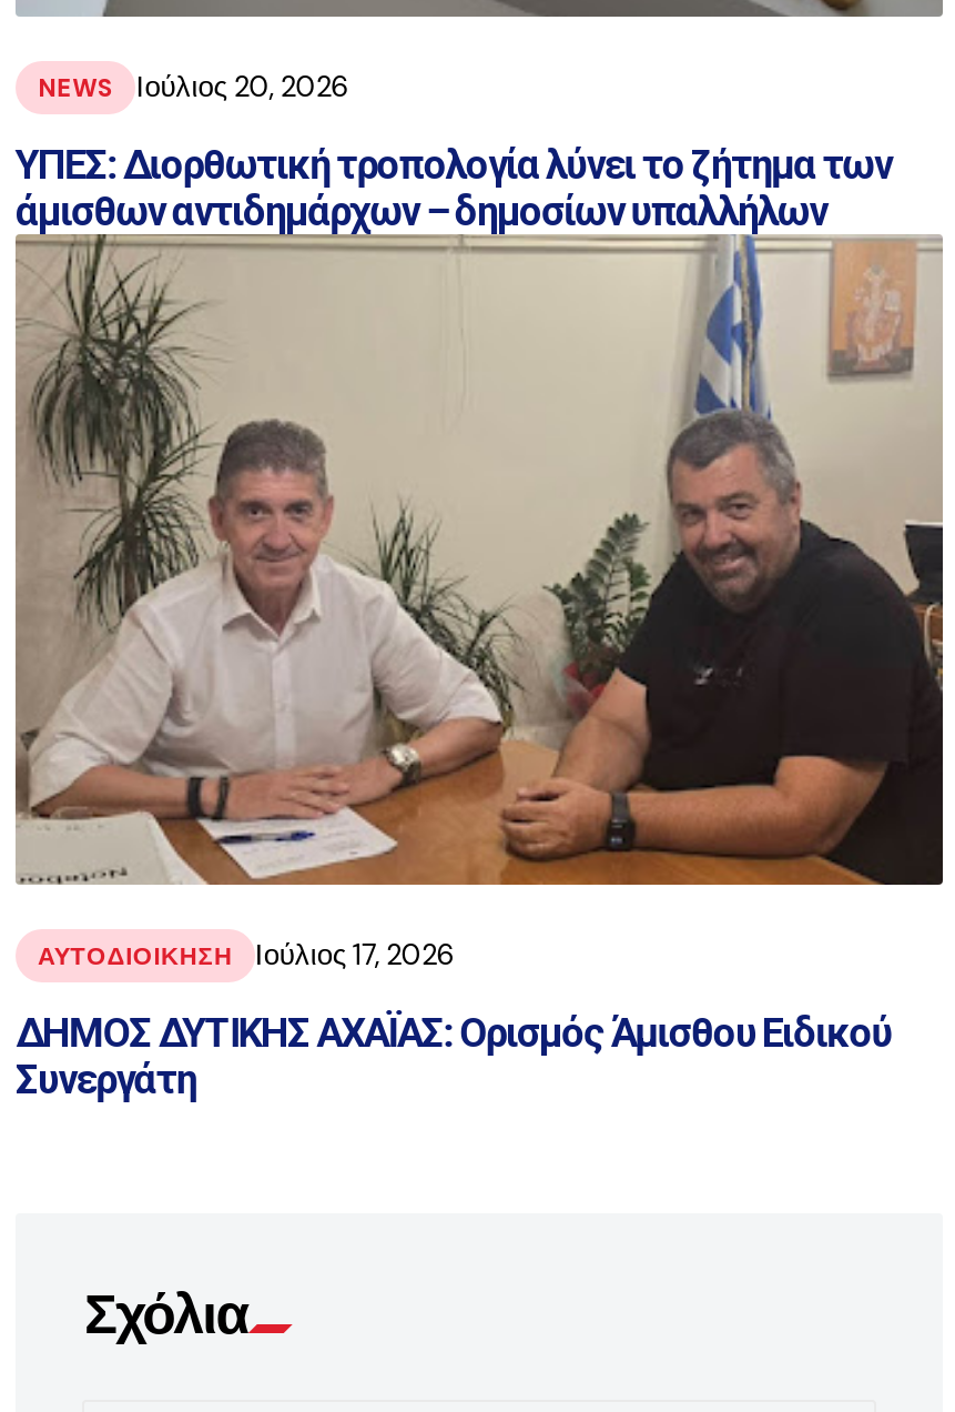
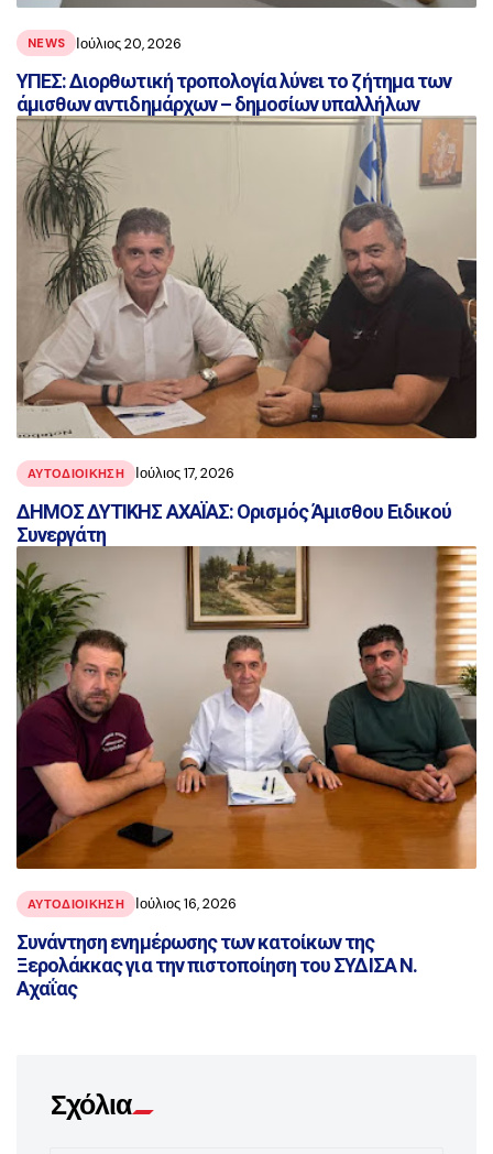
none -> [15,545,478,999] [image] | ΑΥΤΟΔΙΟΙΚΗΣΗ | Ιούλιος 16, 2026 | Συνάντηση ενημέρωσης των κατοίκων της | Ξερολάκκας για την πιστοποίηση του ΣΥΔΙΣΑ Ν. | Αχαΐας

